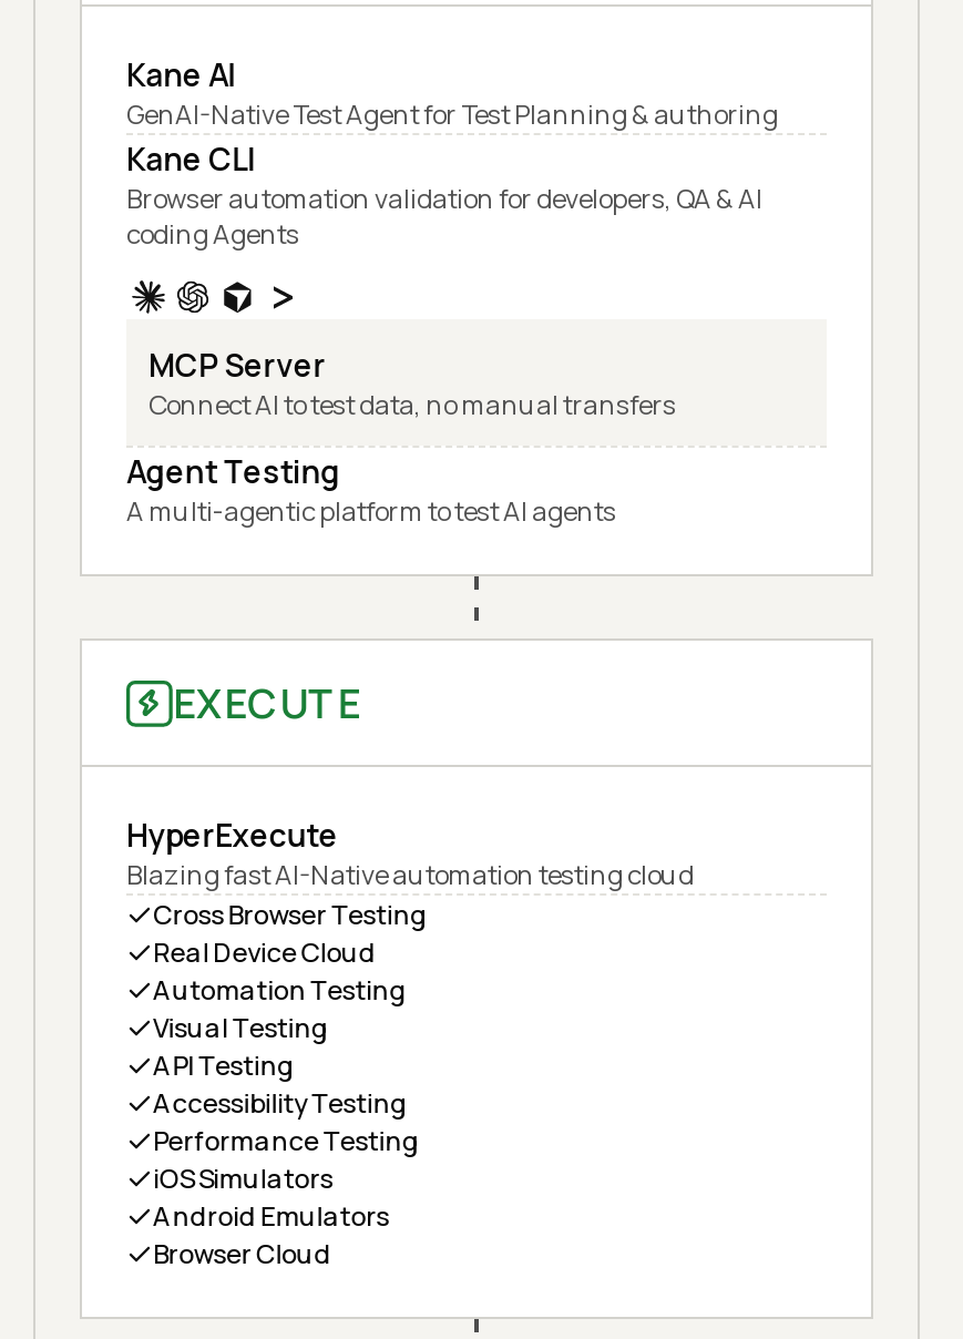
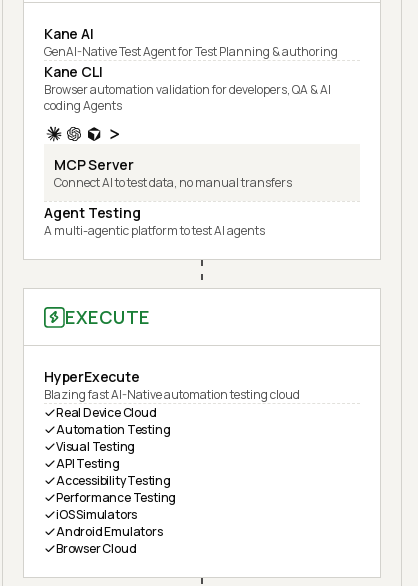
[153,896,427,934] Cross Browser Testing -> none

